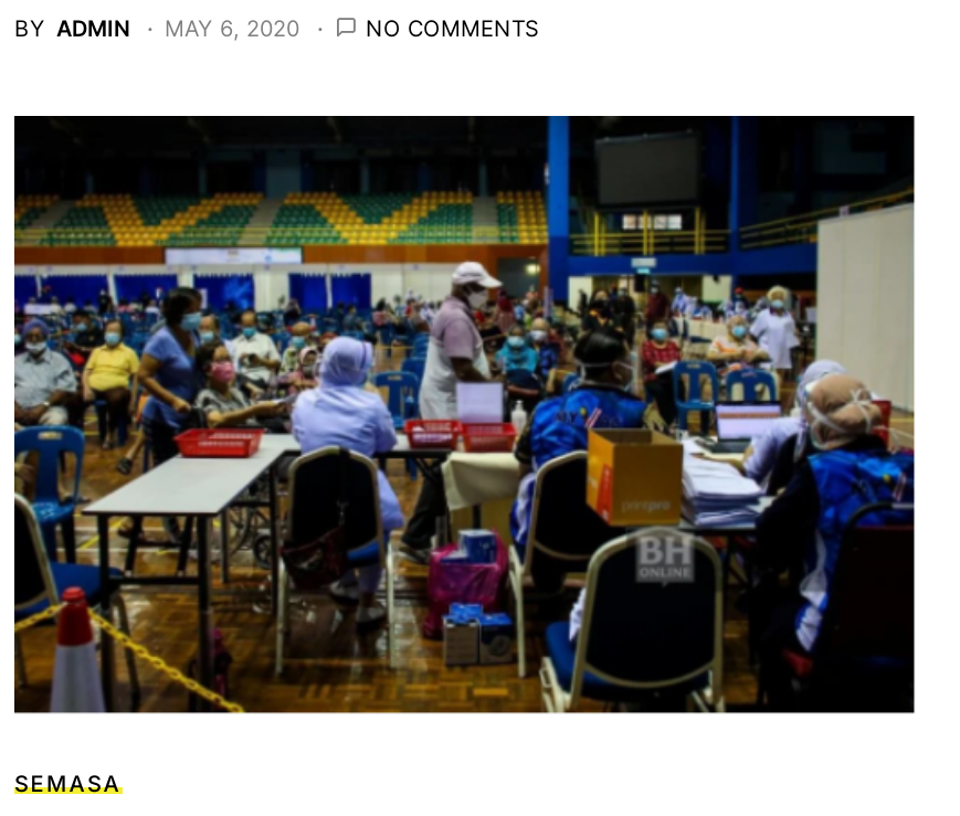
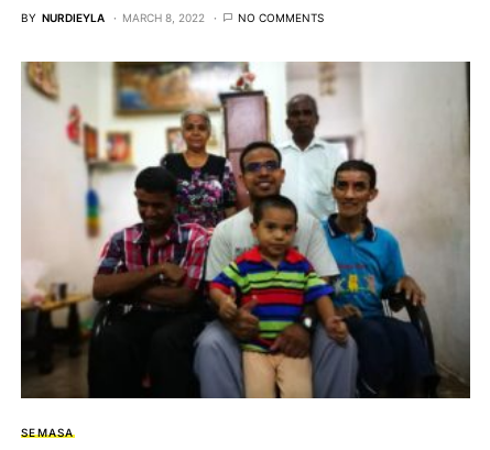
[14,15,299,42] BY ADMIN | MAY 6, 2020 -> [21,11,205,24] BY NURDIEYLA | MARCH 8, 2022
[12,113,916,716] [image] -> [20,62,471,399] [image]

